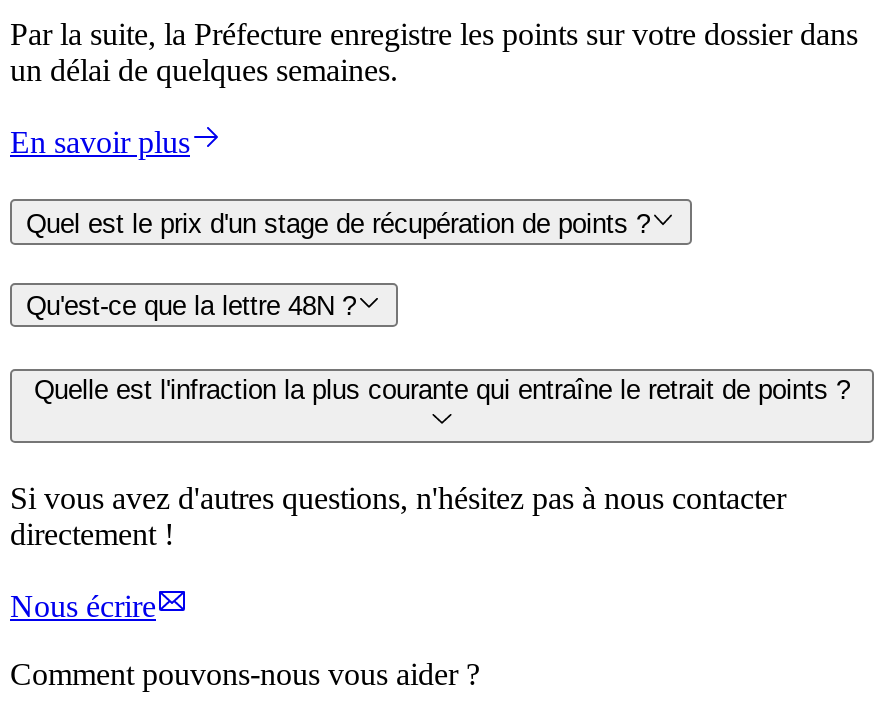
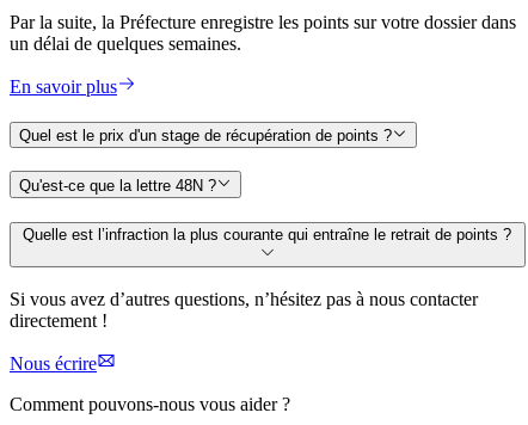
[34,375,850,405] Quelle est l'infraction la plus courante qui entraîne le retrait de points ? -> [23,226,512,244] Quelle est l’infraction la plus courante qui entraîne le retrait de points ?
[10,481,786,515] Si vous avez d'autres questions, n'hésitez pas à nous contacter -> [10,289,478,310] Si vous avez d’autres questions, n’hésitez pas à nous contacter

